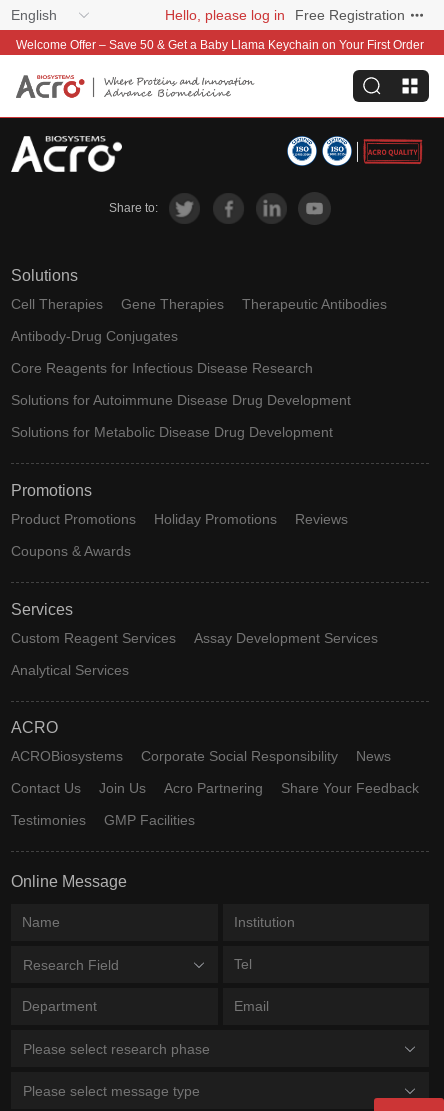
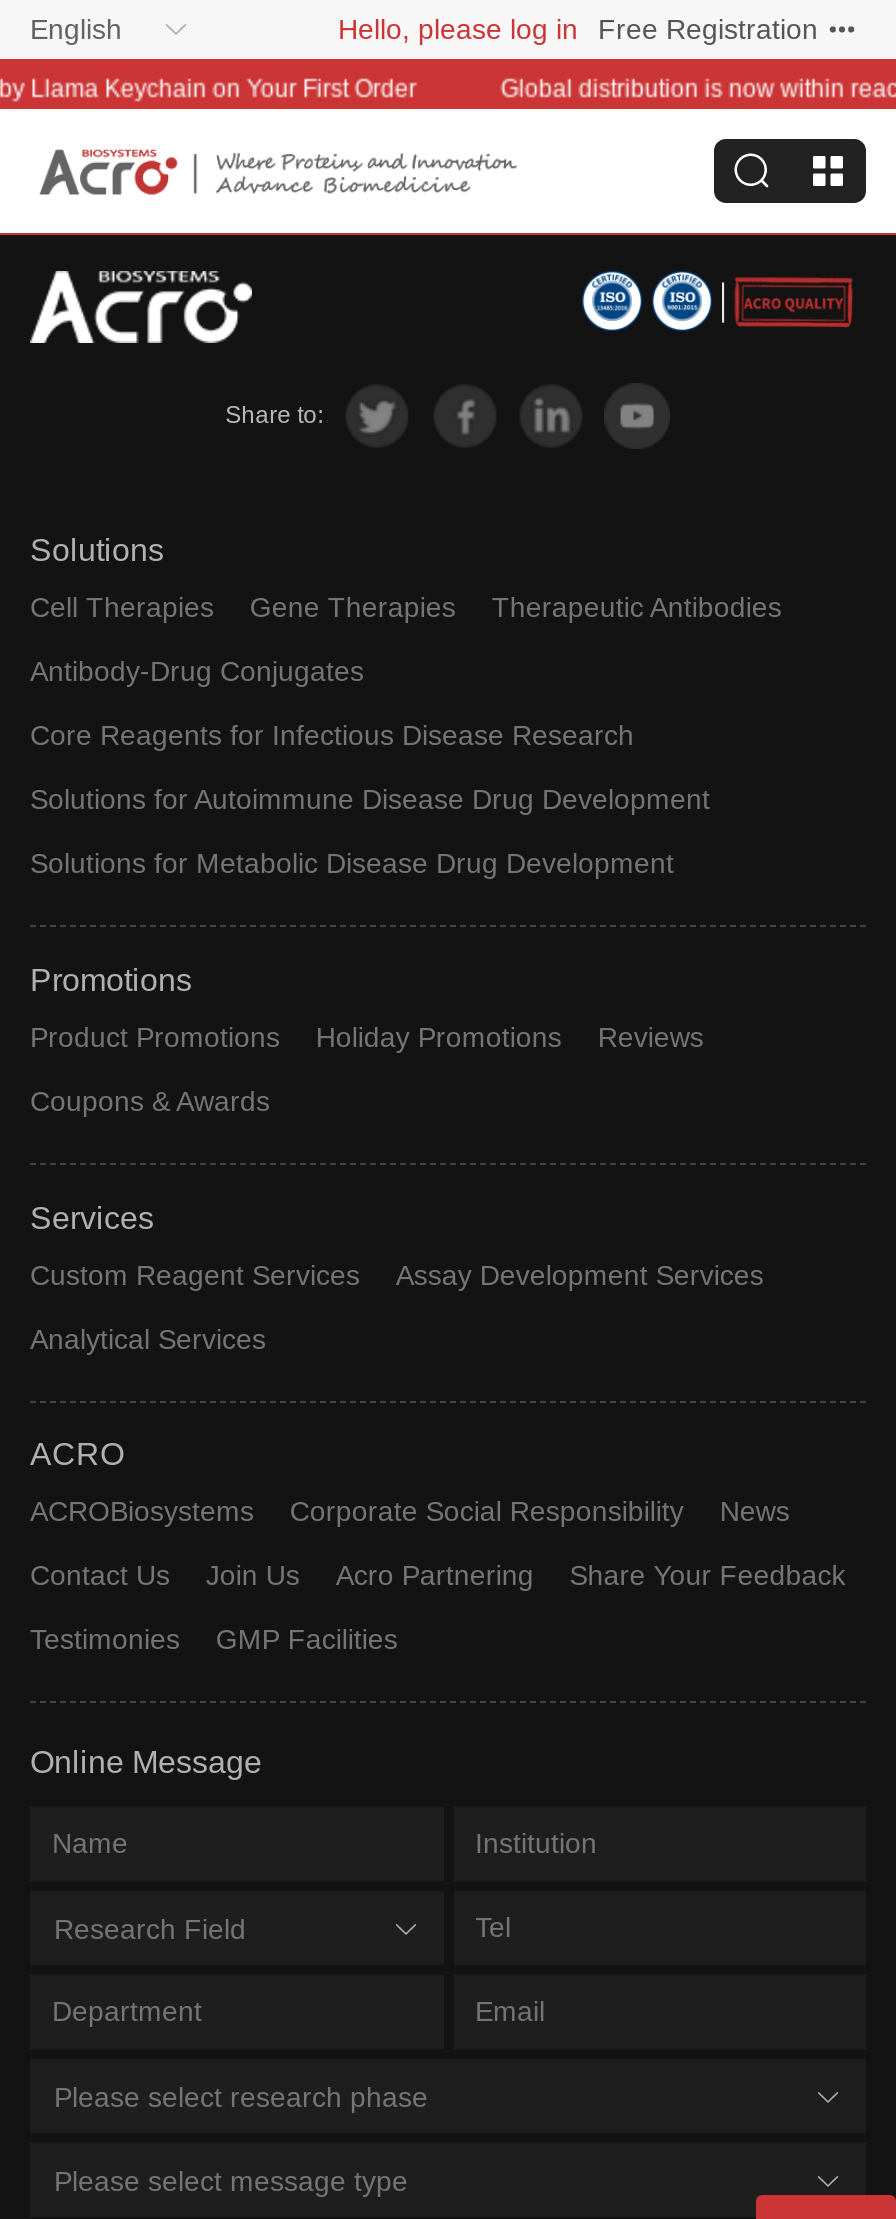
[16,38,424,52] Welcome Offer – Save 50 & Get a Baby Llama Keychain on Your First Order -> none

